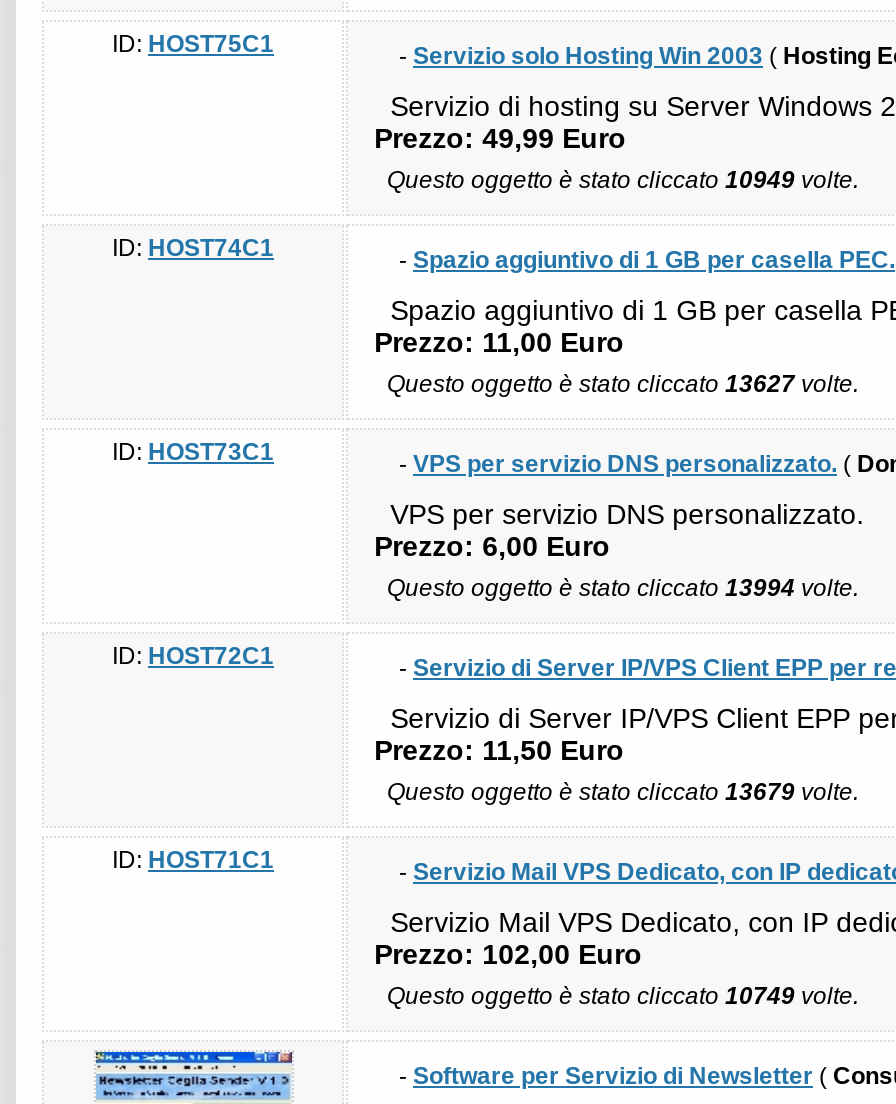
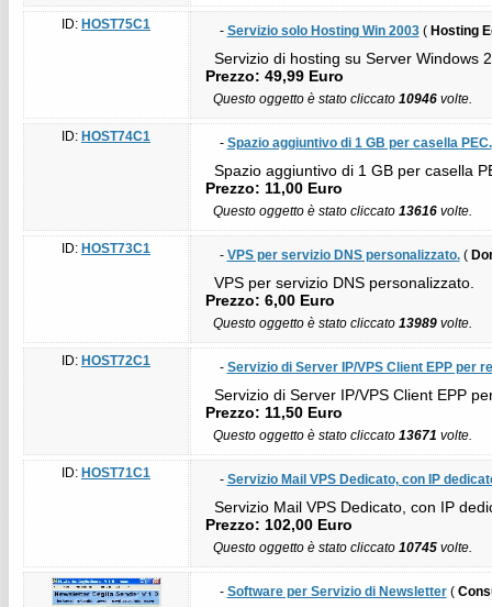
[387,166,859,194] Questo oggetto è stato cliccato 10949 volte. -> [213,91,472,107] Questo oggetto è stato cliccato 10946 volte.
[387,370,859,398] Questo oggetto è stato cliccato 13627 volte. -> [213,203,472,219] Questo oggetto è stato cliccato 13616 volte.
[387,574,859,602] Questo oggetto è stato cliccato 13994 volte. -> [213,316,472,331] Questo oggetto è stato cliccato 13989 volte.
[387,778,859,806] Questo oggetto è stato cliccato 13679 volte. -> [213,428,472,443] Questo oggetto è stato cliccato 13671 volte.
[387,982,859,1010] Questo oggetto è stato cliccato 10749 volte. -> [213,540,472,555] Questo oggetto è stato cliccato 10745 volte.

